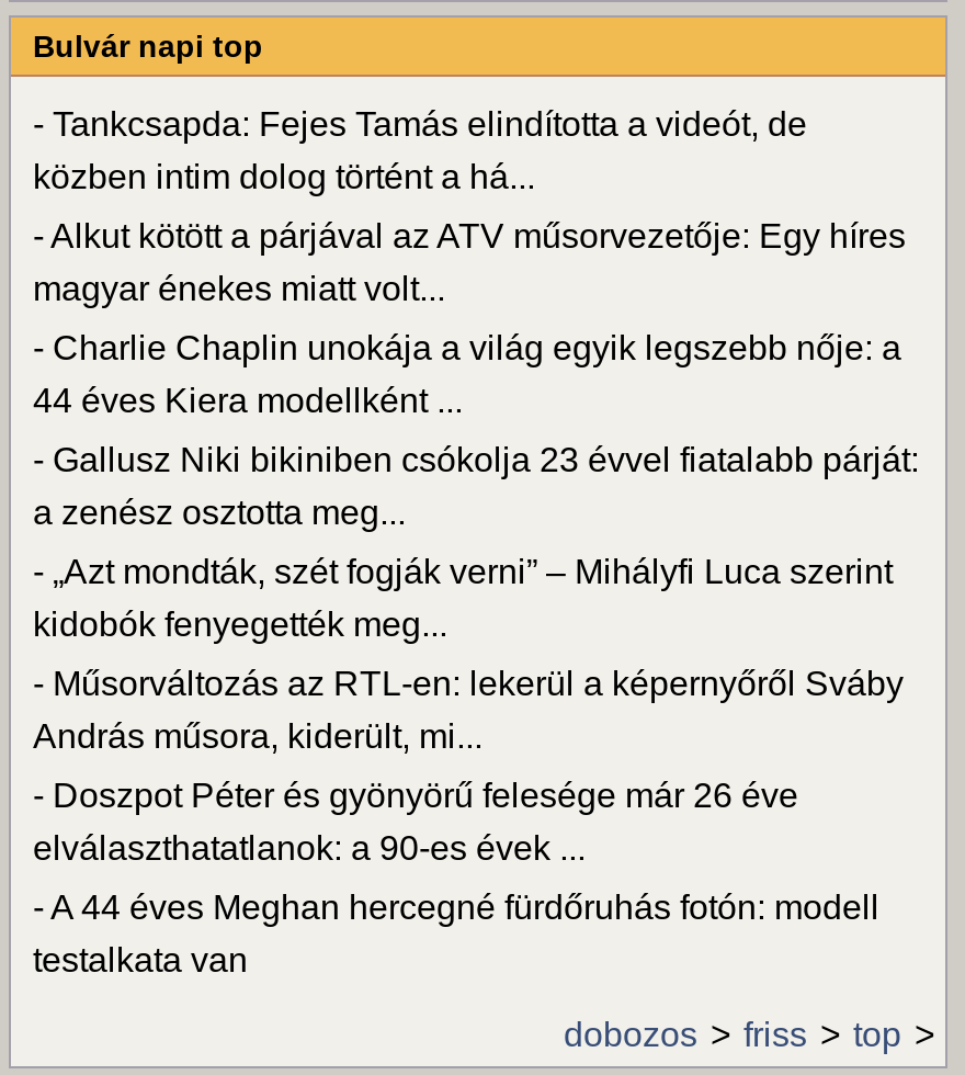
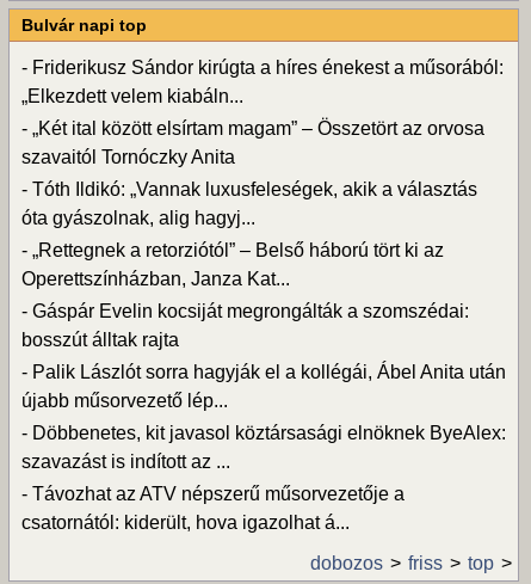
[33,105,807,195] - Tankcsapda: Fejes Tamás elindította a videót, de | közben intim dolog történt a há... -> [21,57,504,106] - Friderikusz Sándor kirúgta a híres énekest a műsorából: | „Elkezdett velem kiabáln...
[33,217,906,307] - Alkut kötött a párjával az ATV műsorvezetője: Egy híres | magyar énekes miatt volt... -> [21,118,484,167] - „Két ital között elsírtam magam” – Összetört az orvosa | szavaitól Tornóczky Anita
[33,329,901,419] - Charlie Chaplin unokája a világ egyik legszebb nője: a | 44 éves Kiera modellként ... -> [21,179,477,228] - Tóth Ildikó: „Vannak luxusfeleségek, akik a választás | óta gyászolnak, alig hagyj...
[33,441,919,531] - Gallusz Niki bikiniben csókolja 23 évvel fiatalabb párját: | a zenész osztotta meg... -> [21,240,444,289] - „Rettegnek a retorziótól” – Belső háború tört ki az | Operettszínházban, Janza Kat...
[33,553,893,643] - „Azt mondták, szét fogják verni” – Mihályfi Luca szerint | kidobók fenyegették meg... -> [21,301,469,350] - Gáspár Evelin kocsiját megrongálták a szomszédai: | bosszút álltak rajta
[33,665,904,755] - Műsorváltozás az RTL-en: lekerül a képernyőről Sváby | András műsora, kiderült, mi... -> [21,362,506,411] - Palik Lászlót sorra hagyják el a kollégái, Ábel Anita után | újabb műsorvezető lép...
[33,777,798,867] - Doszpot Péter és gyönyörű felesége már 26 éve | elválaszthatatlanok: a 90-es évek ... -> [21,423,506,472] - Döbbenetes, kit javasol köztársasági elnöknek ByeAlex: | szavazást is indított az ...
[33,889,879,978] - A 44 éves Meghan hercegné fürdőruhás fotón: modell | testalkata van -> [21,484,405,533] - Távozhat az ATV népszerű műsorvezetője a | csatornától: kiderült, hova igazolhat á...

